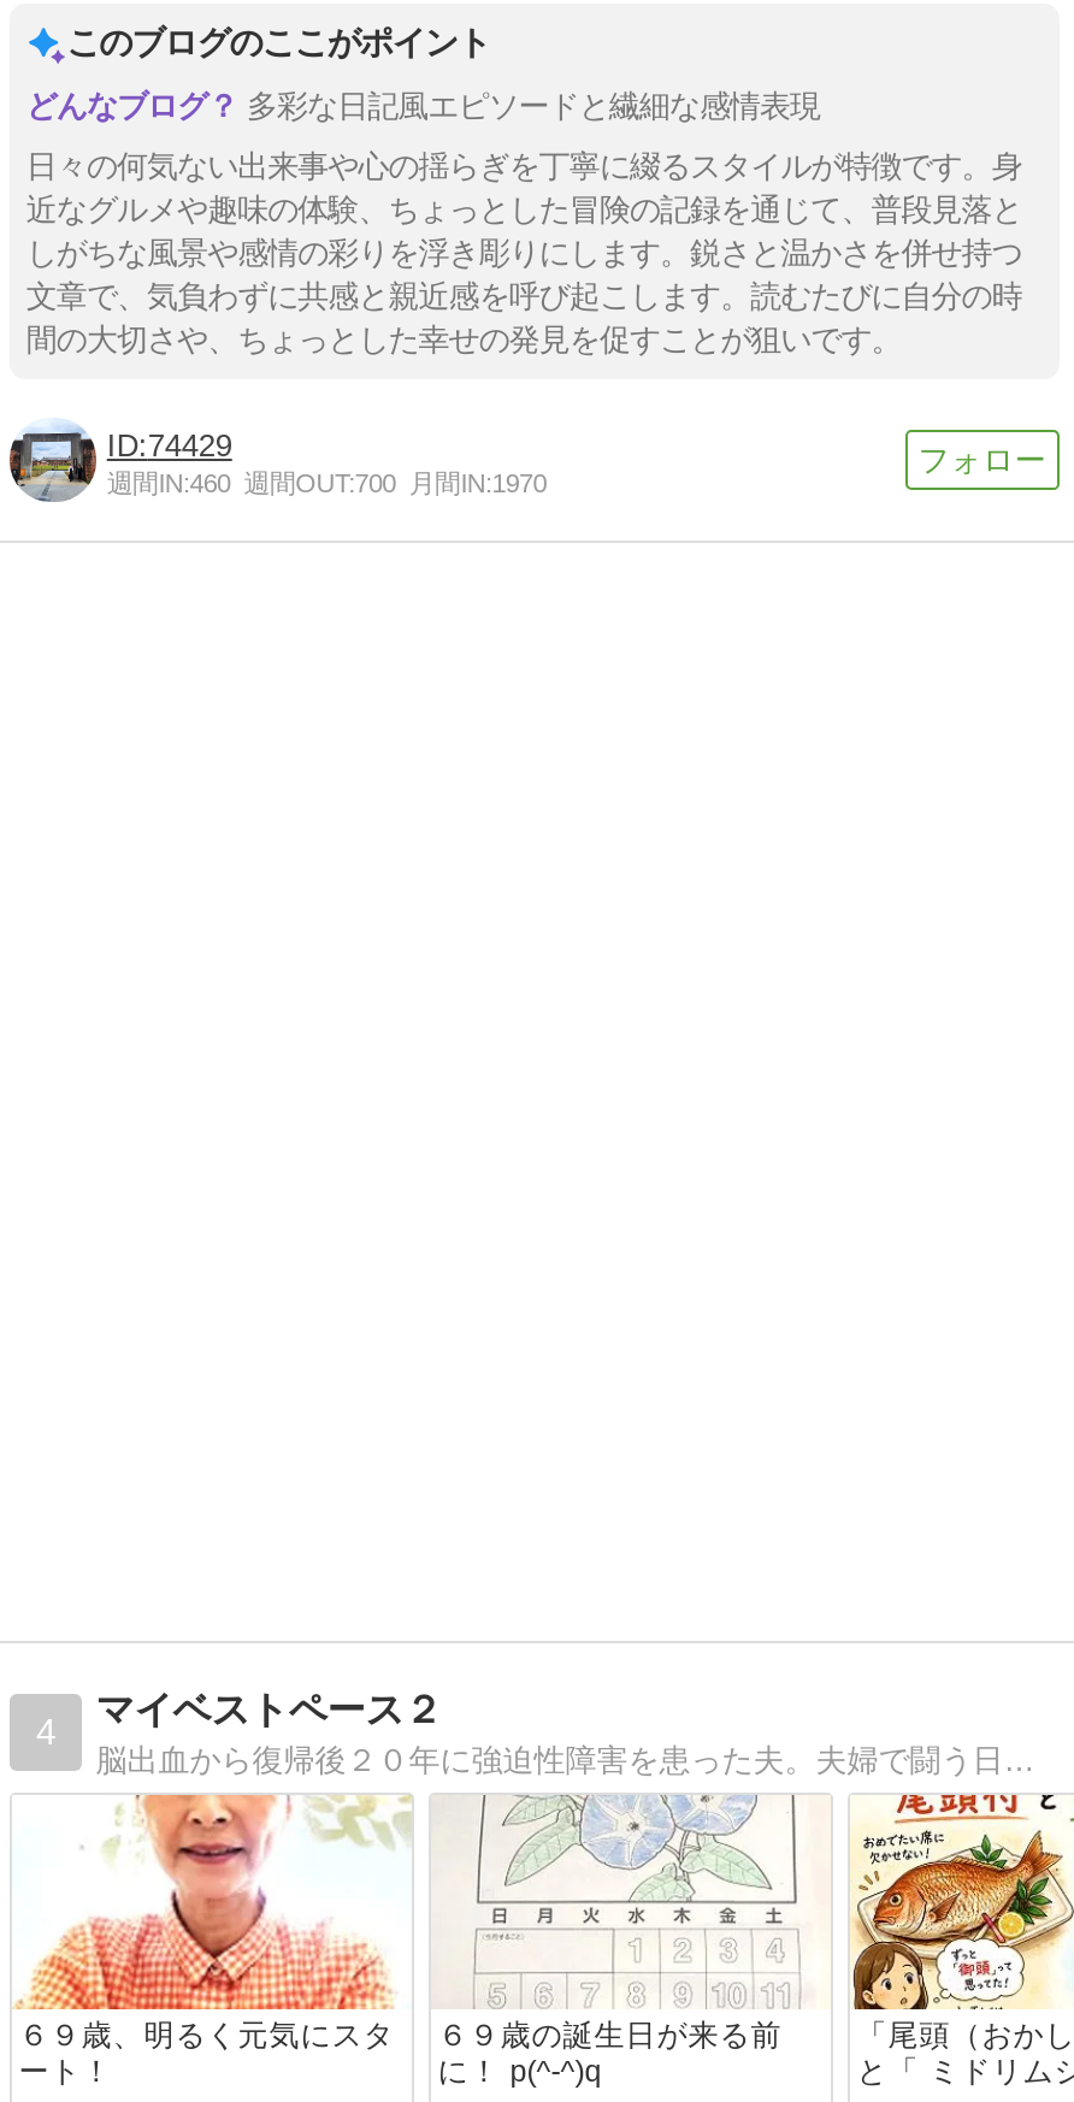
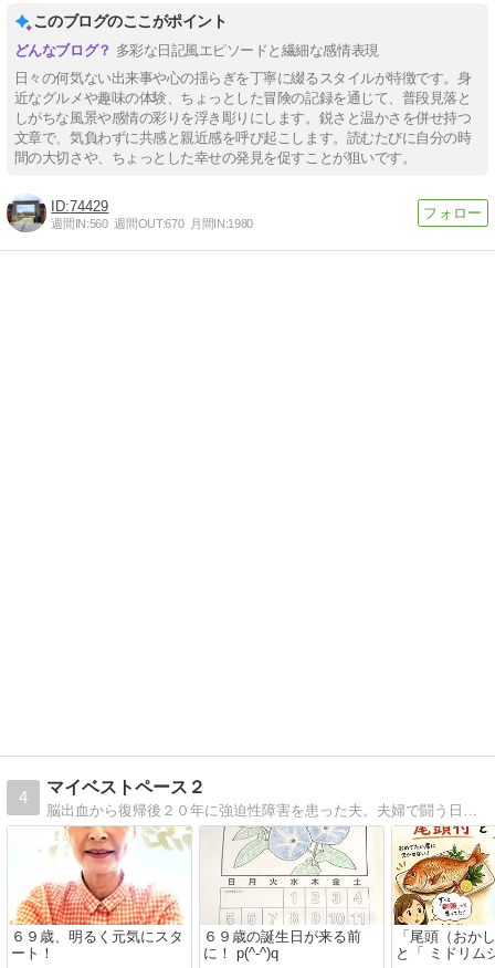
[107,467,546,496] 週間IN:460 週間OUT:700 月間IN:1970 -> [51,216,253,230] 週間IN:560 週間OUT:670 月間IN:1980

